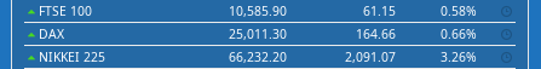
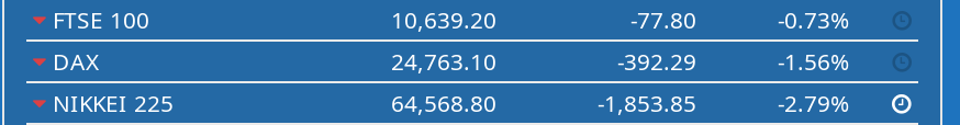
[229,3,287,20] 10,585.90 -> [391,5,496,36] 10,639.20
[363,3,396,20] 61.15 -> [630,5,696,36] -77.80
[441,3,477,20] 0.58% -> [778,5,850,36] -0.73%
[229,26,287,43] 25,011.30 -> [391,47,496,78] 24,763.10
[356,26,396,43] 164.66 -> [617,47,696,78] -392.29
[441,26,477,43] 0.66% -> [778,47,850,78] -1.56%
[229,49,287,66] 66,232.20 -> [391,89,496,120] 64,568.80
[345,49,396,66] 2,091.07 -> [598,89,696,120] -1,853.85
[441,49,477,66] 3.26% -> [778,89,850,120] -2.79%

